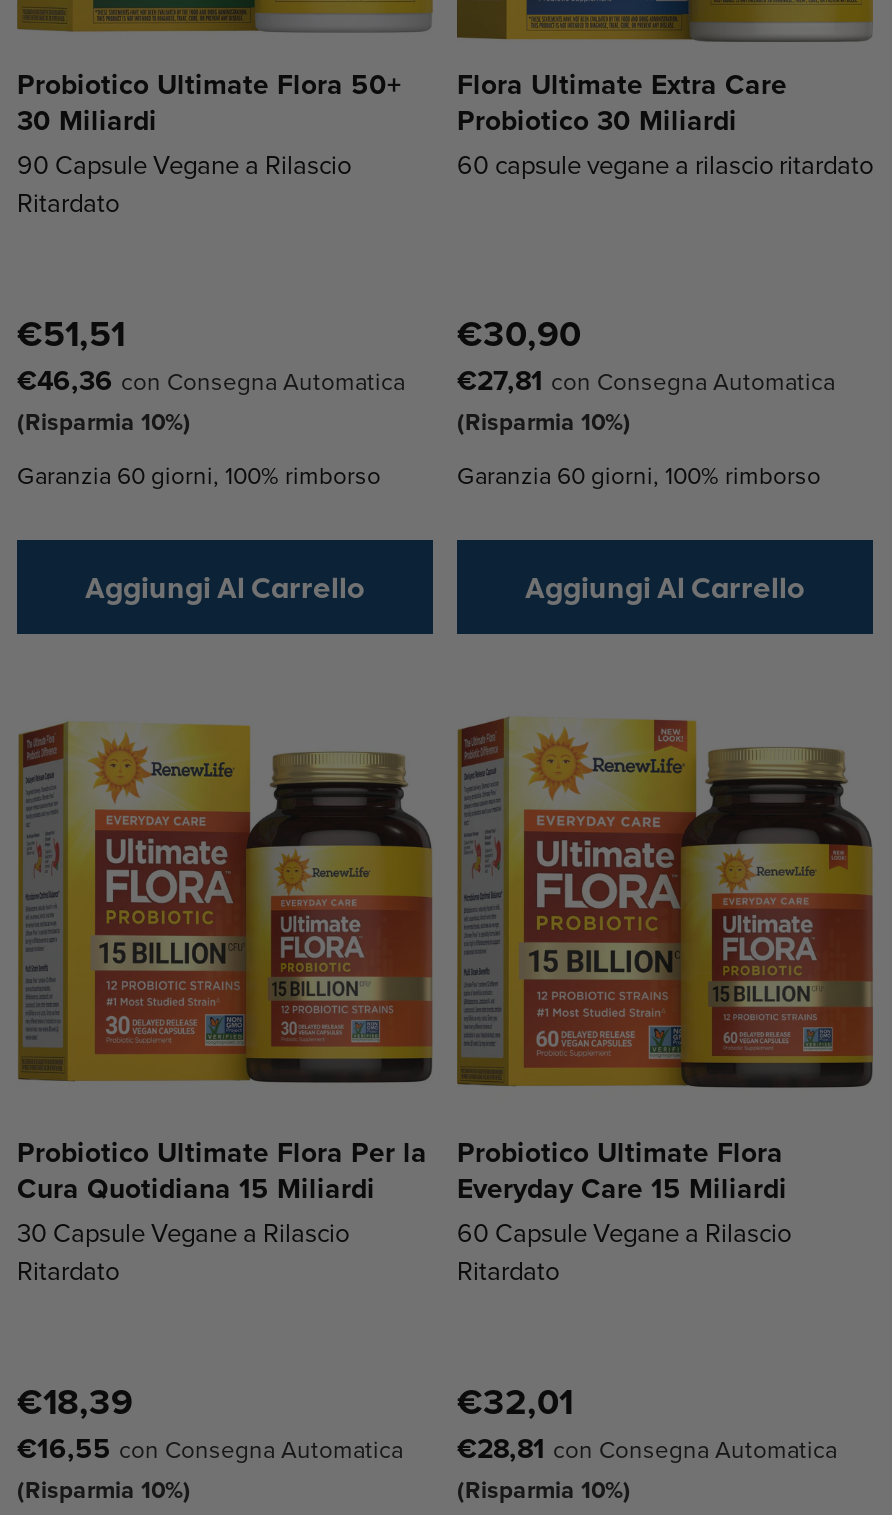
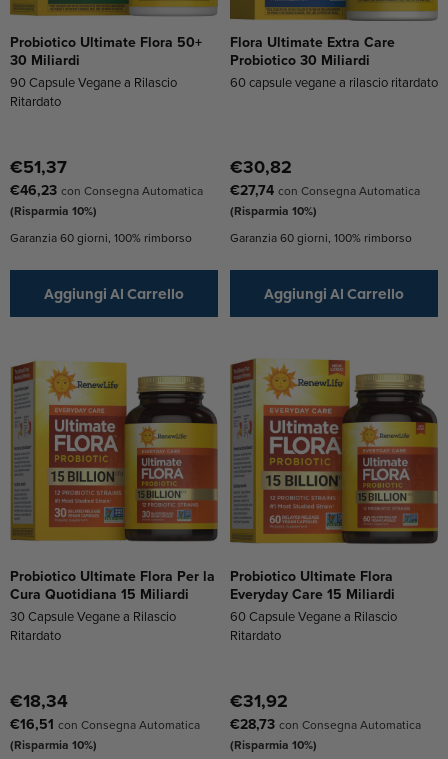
[17,308,125,360] €51,51 -> [10,154,67,180] €51,37
[457,308,581,360] €30,90 -> [230,154,292,180] €30,82
[17,360,405,400] €46,36 con Consegna Automatica -> [10,180,203,200] €46,23 con Consegna Automatica
[457,360,835,400] €27,81 con Consegna Automatica -> [230,180,420,200] €27,74 con Consegna Automatica
[17,1376,133,1428] €18,39 -> [10,688,68,714] €18,34
[457,1376,573,1428] €32,01 -> [230,688,288,714] €31,92
[17,1428,403,1468] €16,55 con Consegna Automatica -> [10,714,200,734] €16,51 con Consegna Automatica
[457,1428,837,1468] €28,81 con Consegna Automatica -> [230,714,421,734] €28,73 con Consegna Automatica

